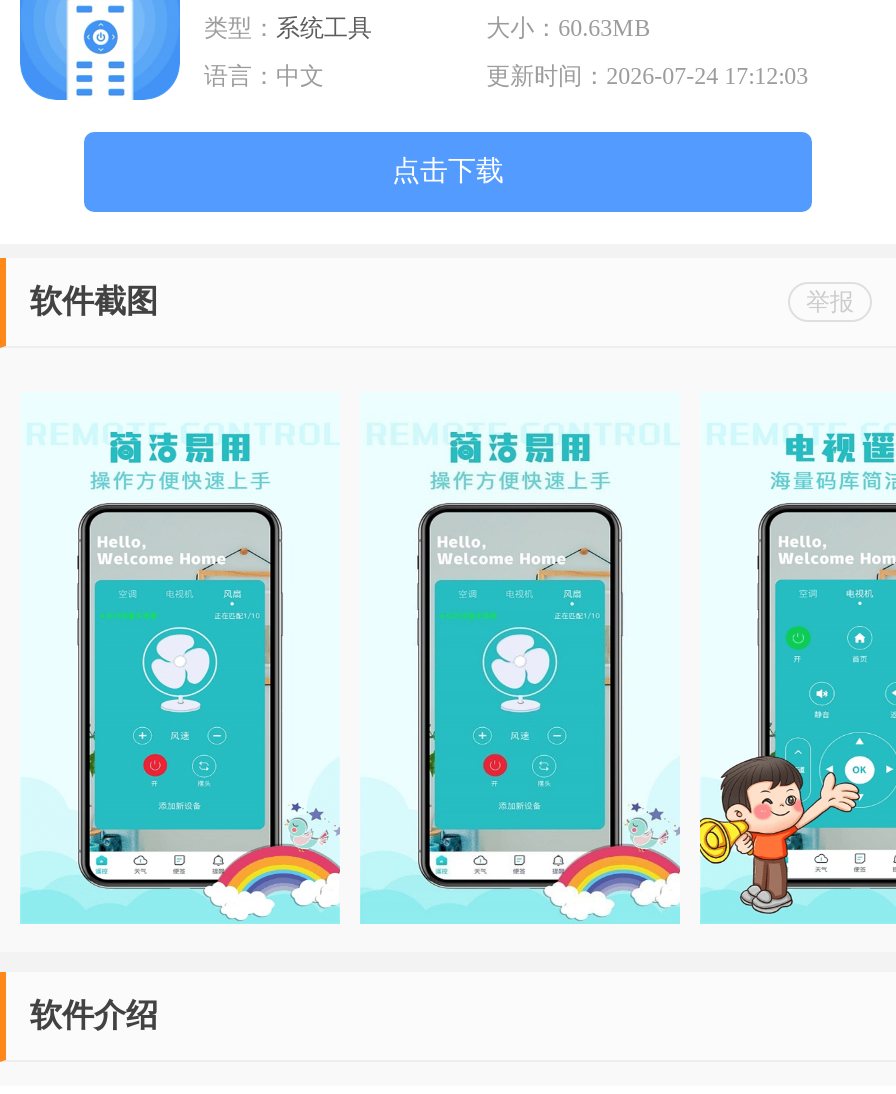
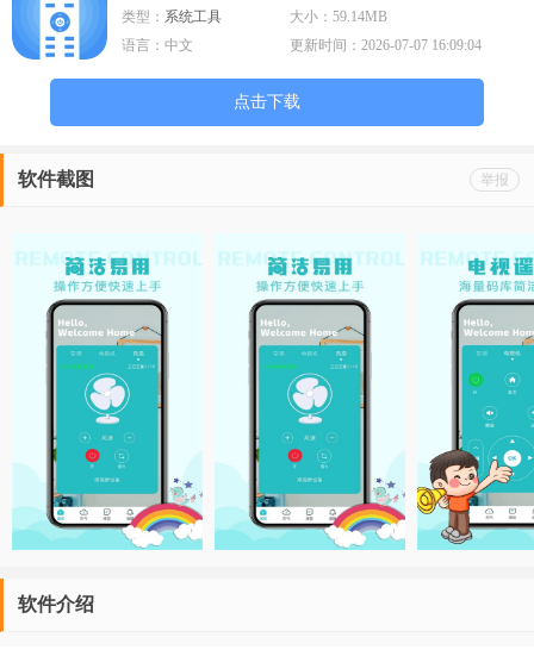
[486,14,650,42] 大小：60.63MB -> [290,8,388,25] 大小：59.14MB
[486,62,808,90] 更新时间：2026-07-24 17:12:03 -> [290,37,482,54] 更新时间：2026-07-07 16:09:04

